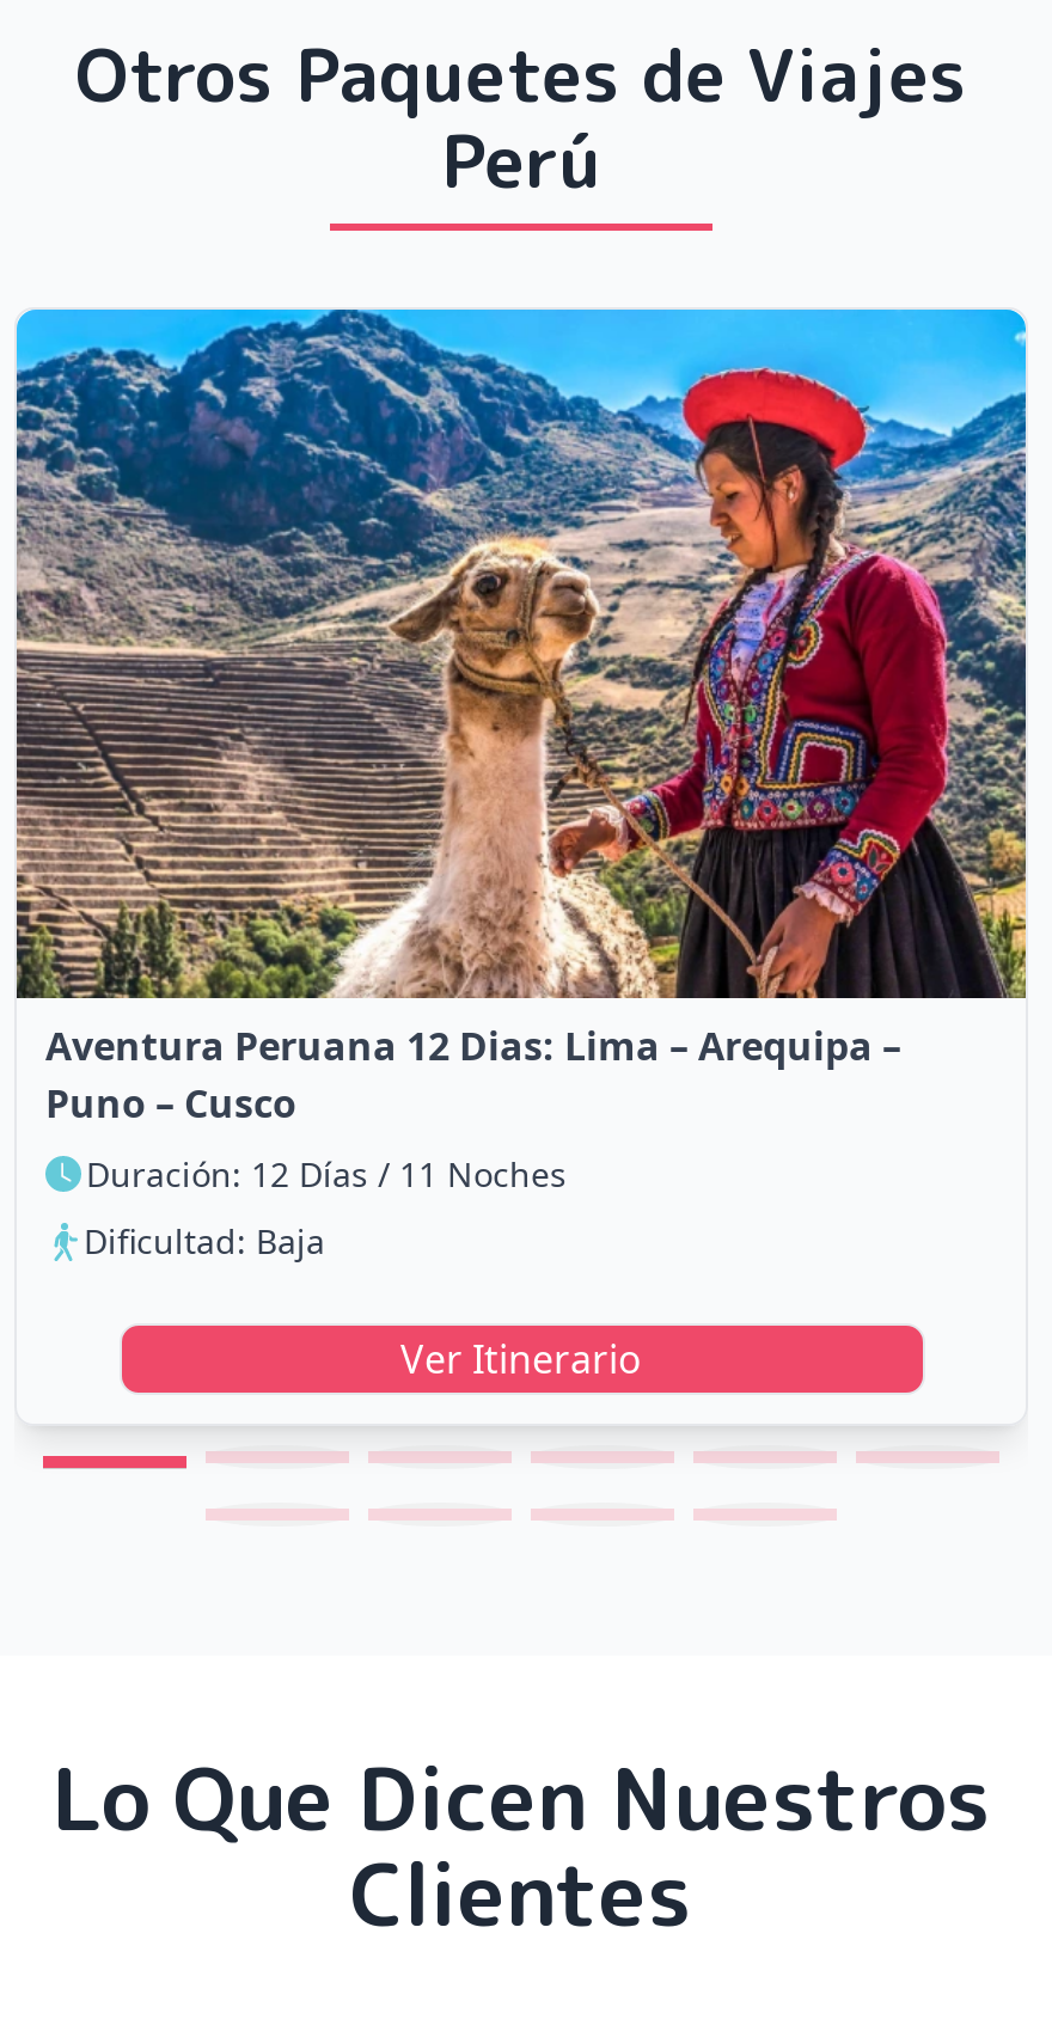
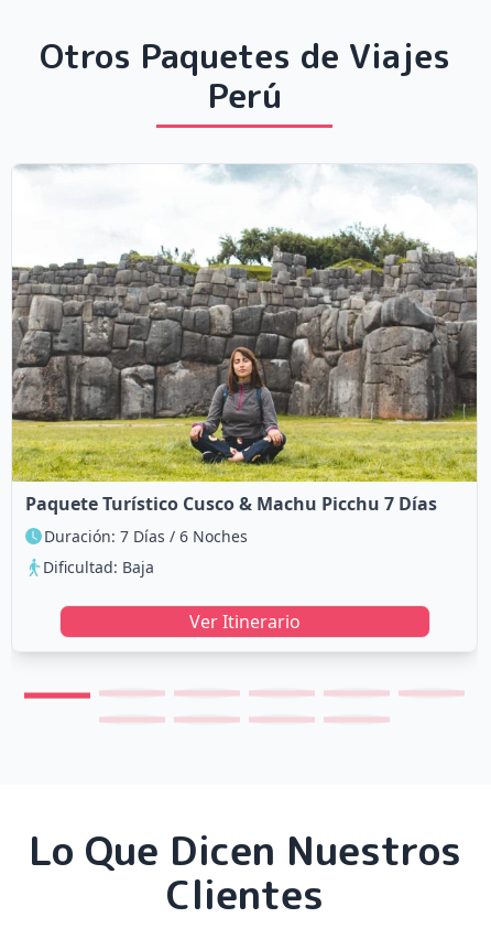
[14,307,1028,1196] [image] | Aventura Peruana 12 Dias: Lima – Arequipa – | Puno – Cusco | Duración: 12 Días / 11 Noches -> [11,164,478,547] [image] | Paquete Turístico Cusco & Machu Picchu 7 Días | Duración: 7 Días / 6 Noches
moved [84,1218,642,1385] -> [43,556,300,634]: Dificultad: Baja | Ver Itinerario

